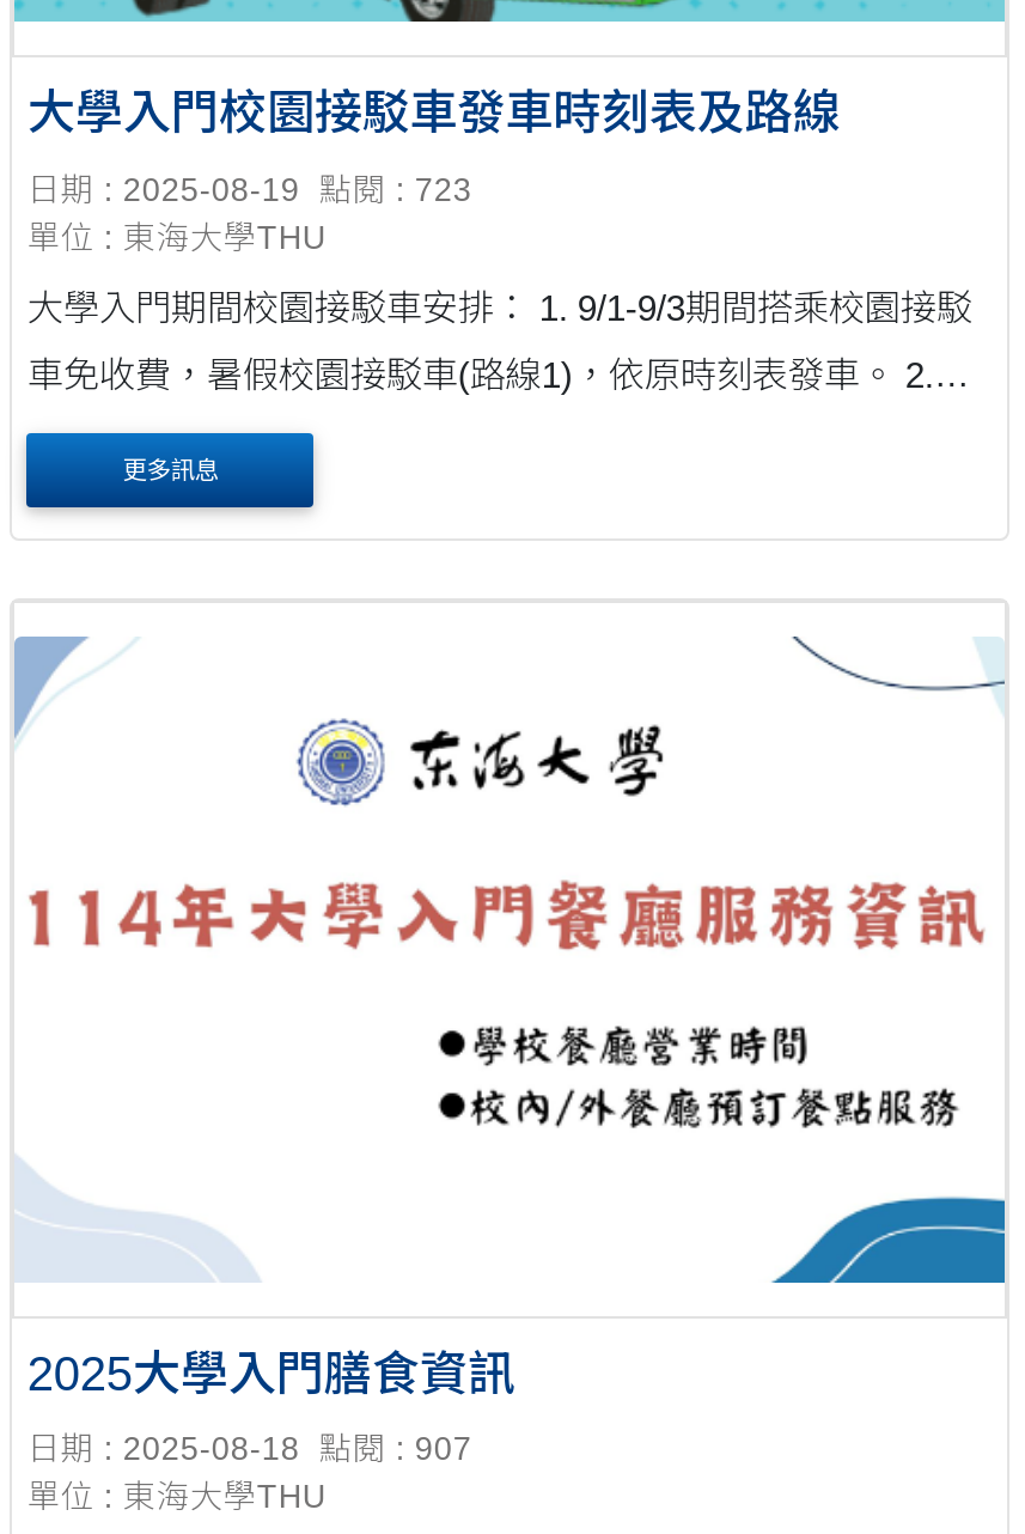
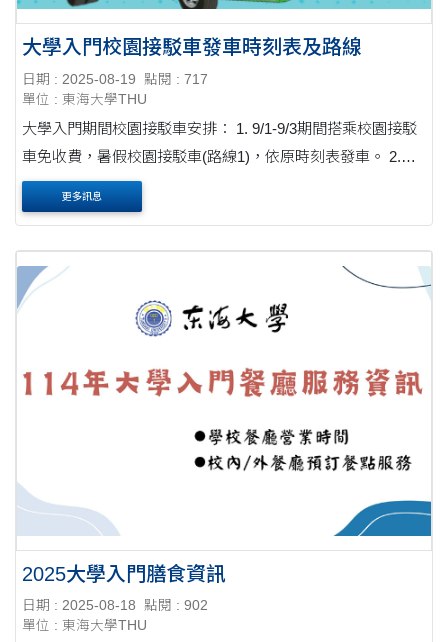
[27,172,472,207] 日期 : 2025-08-19 點閱 : 723 -> [22,72,208,87] 日期 : 2025-08-19 點閱 : 717
[27,1432,472,1468] 日期 : 2025-08-18 點閱 : 907 -> [22,598,208,613] 日期 : 2025-08-18 點閱 : 902

